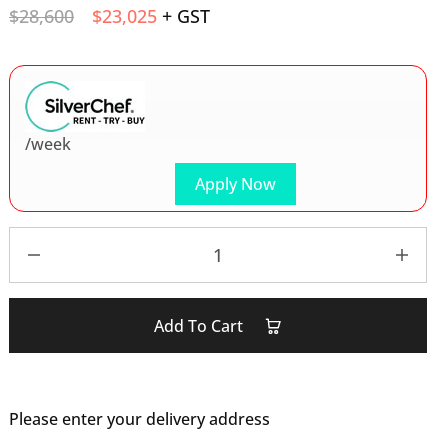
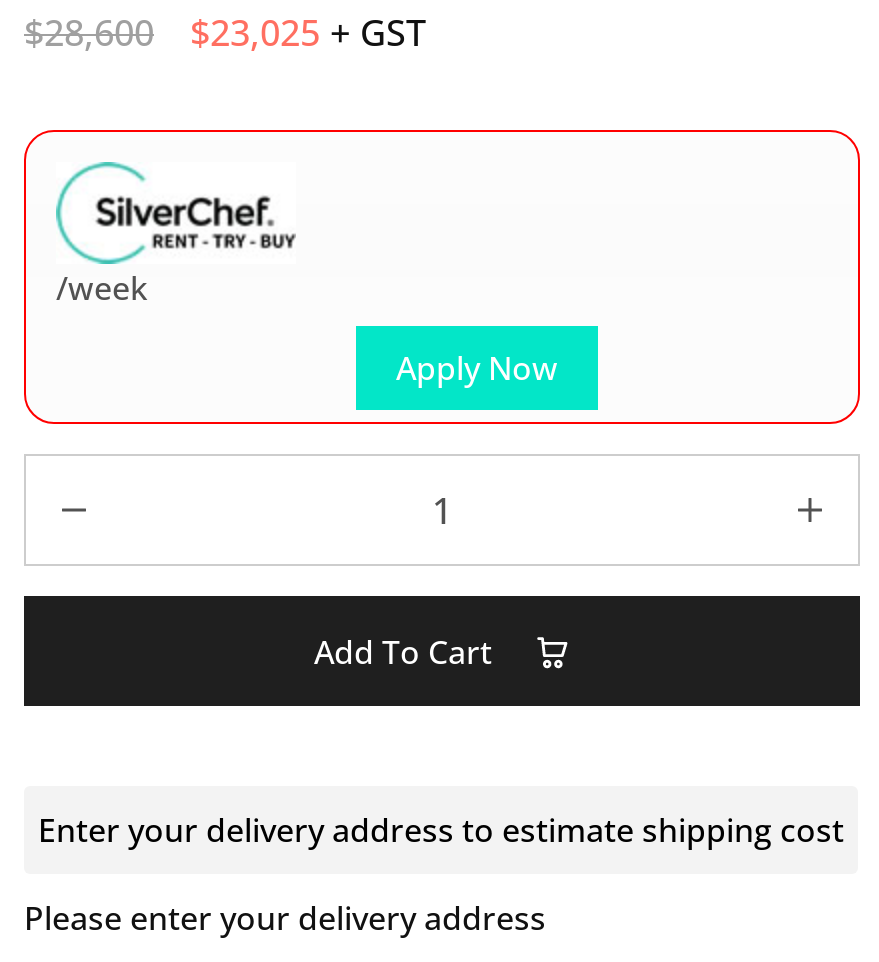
none -> [38,809,844,853] Enter your delivery address to estimate shipping cost

